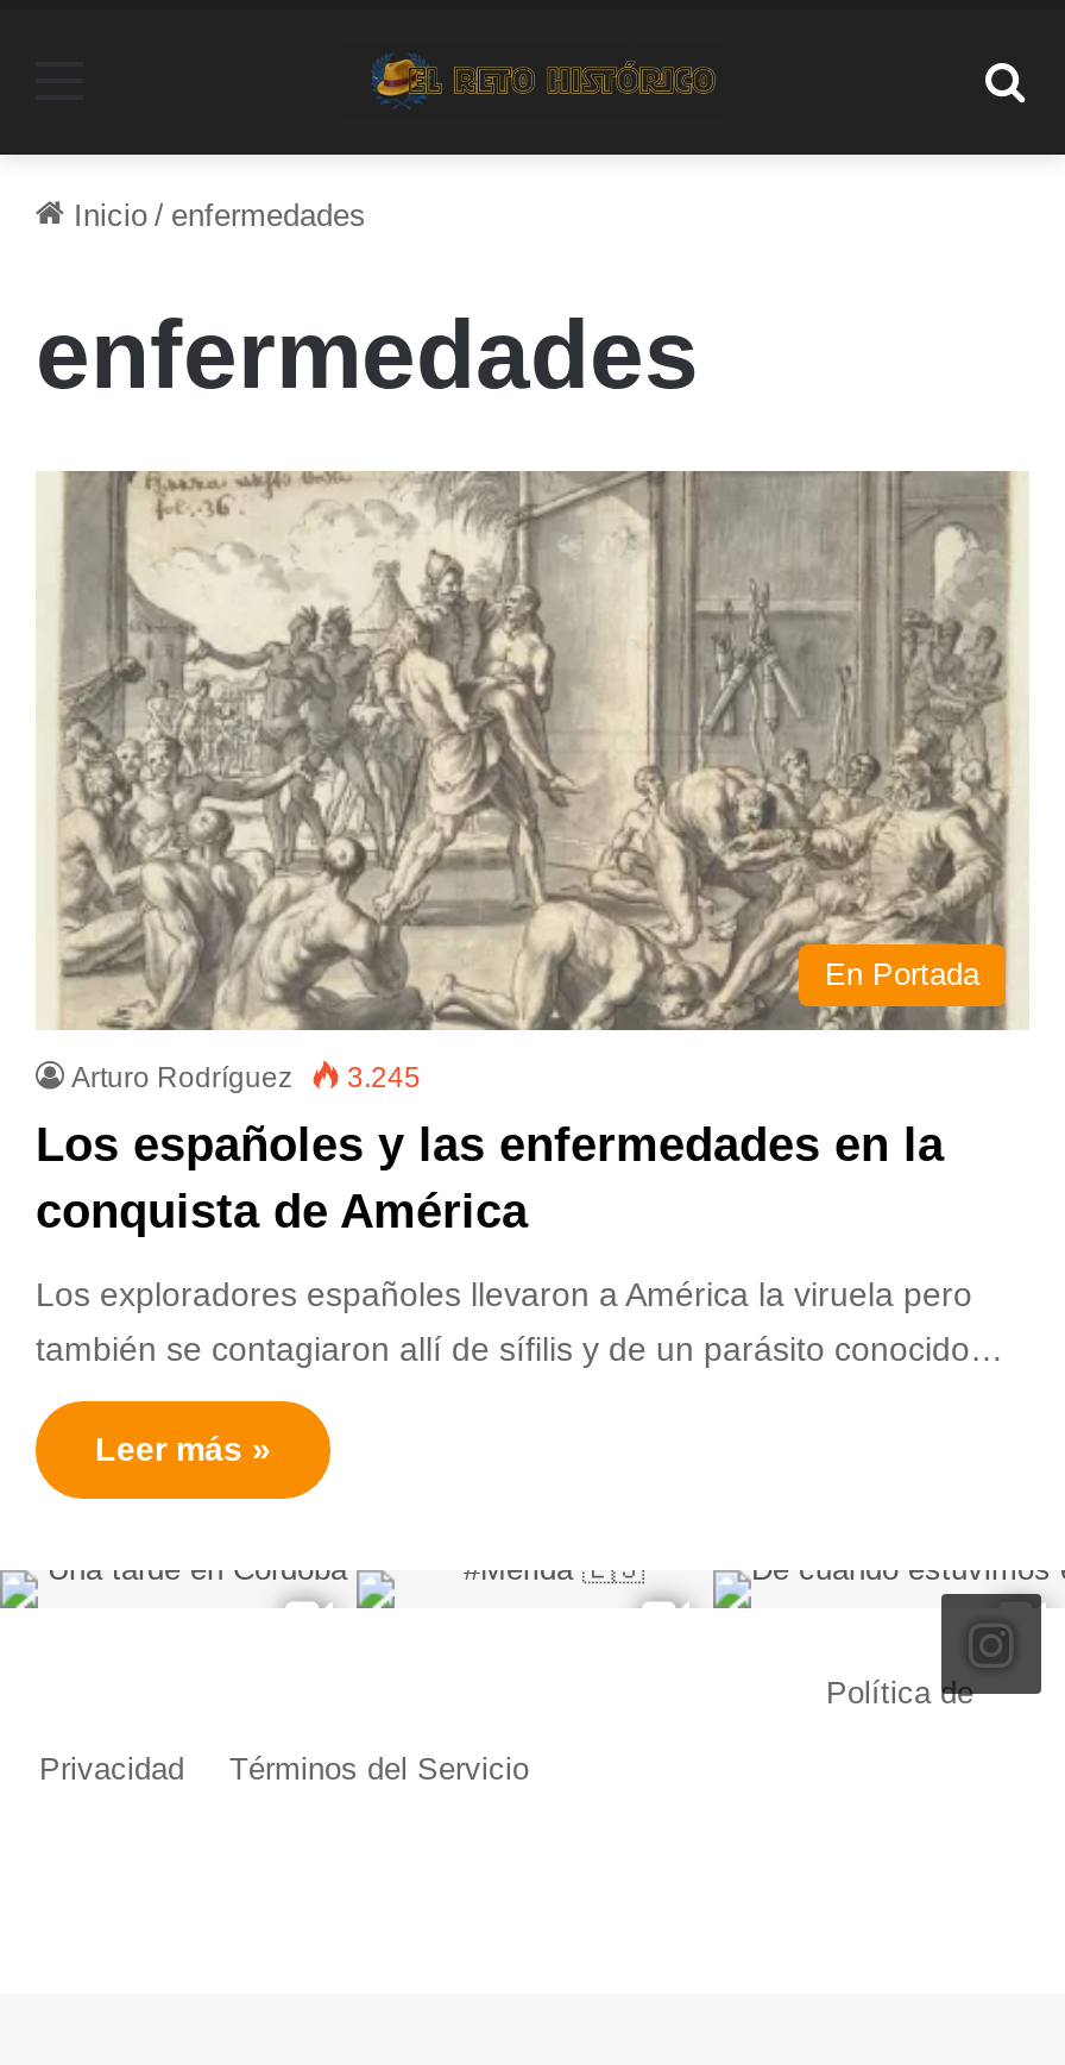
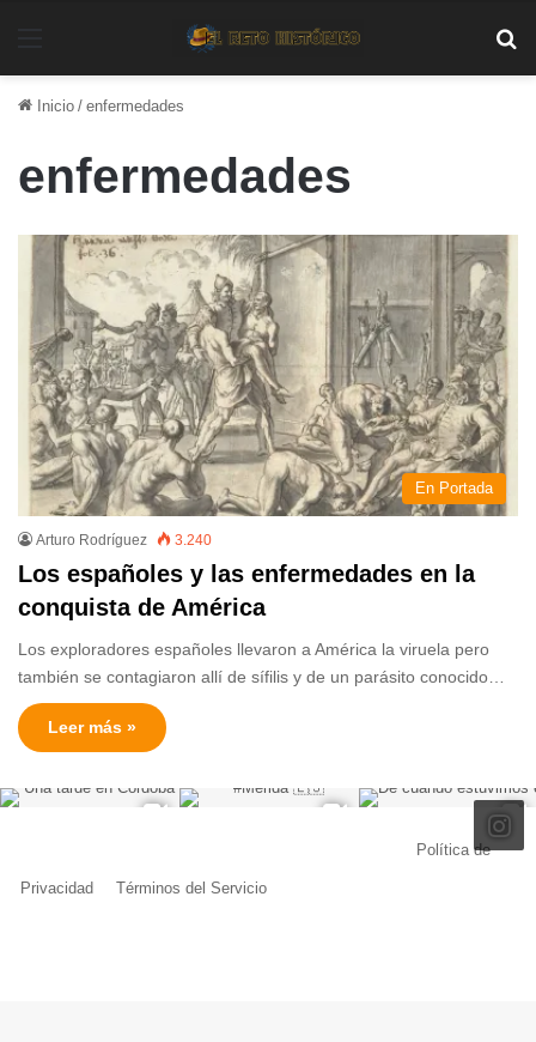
[71,1062,421,1096] Arturo Rodríguez 3.245 -> [36,532,212,549] Arturo Rodríguez 3.240

